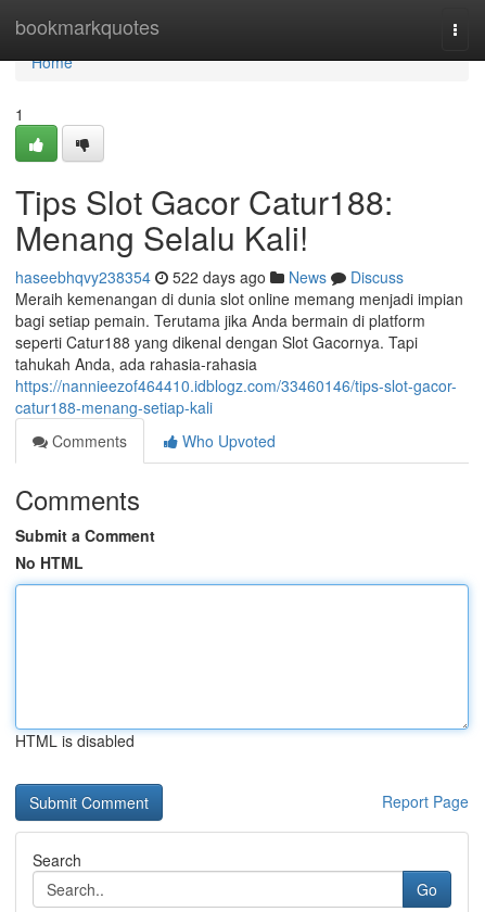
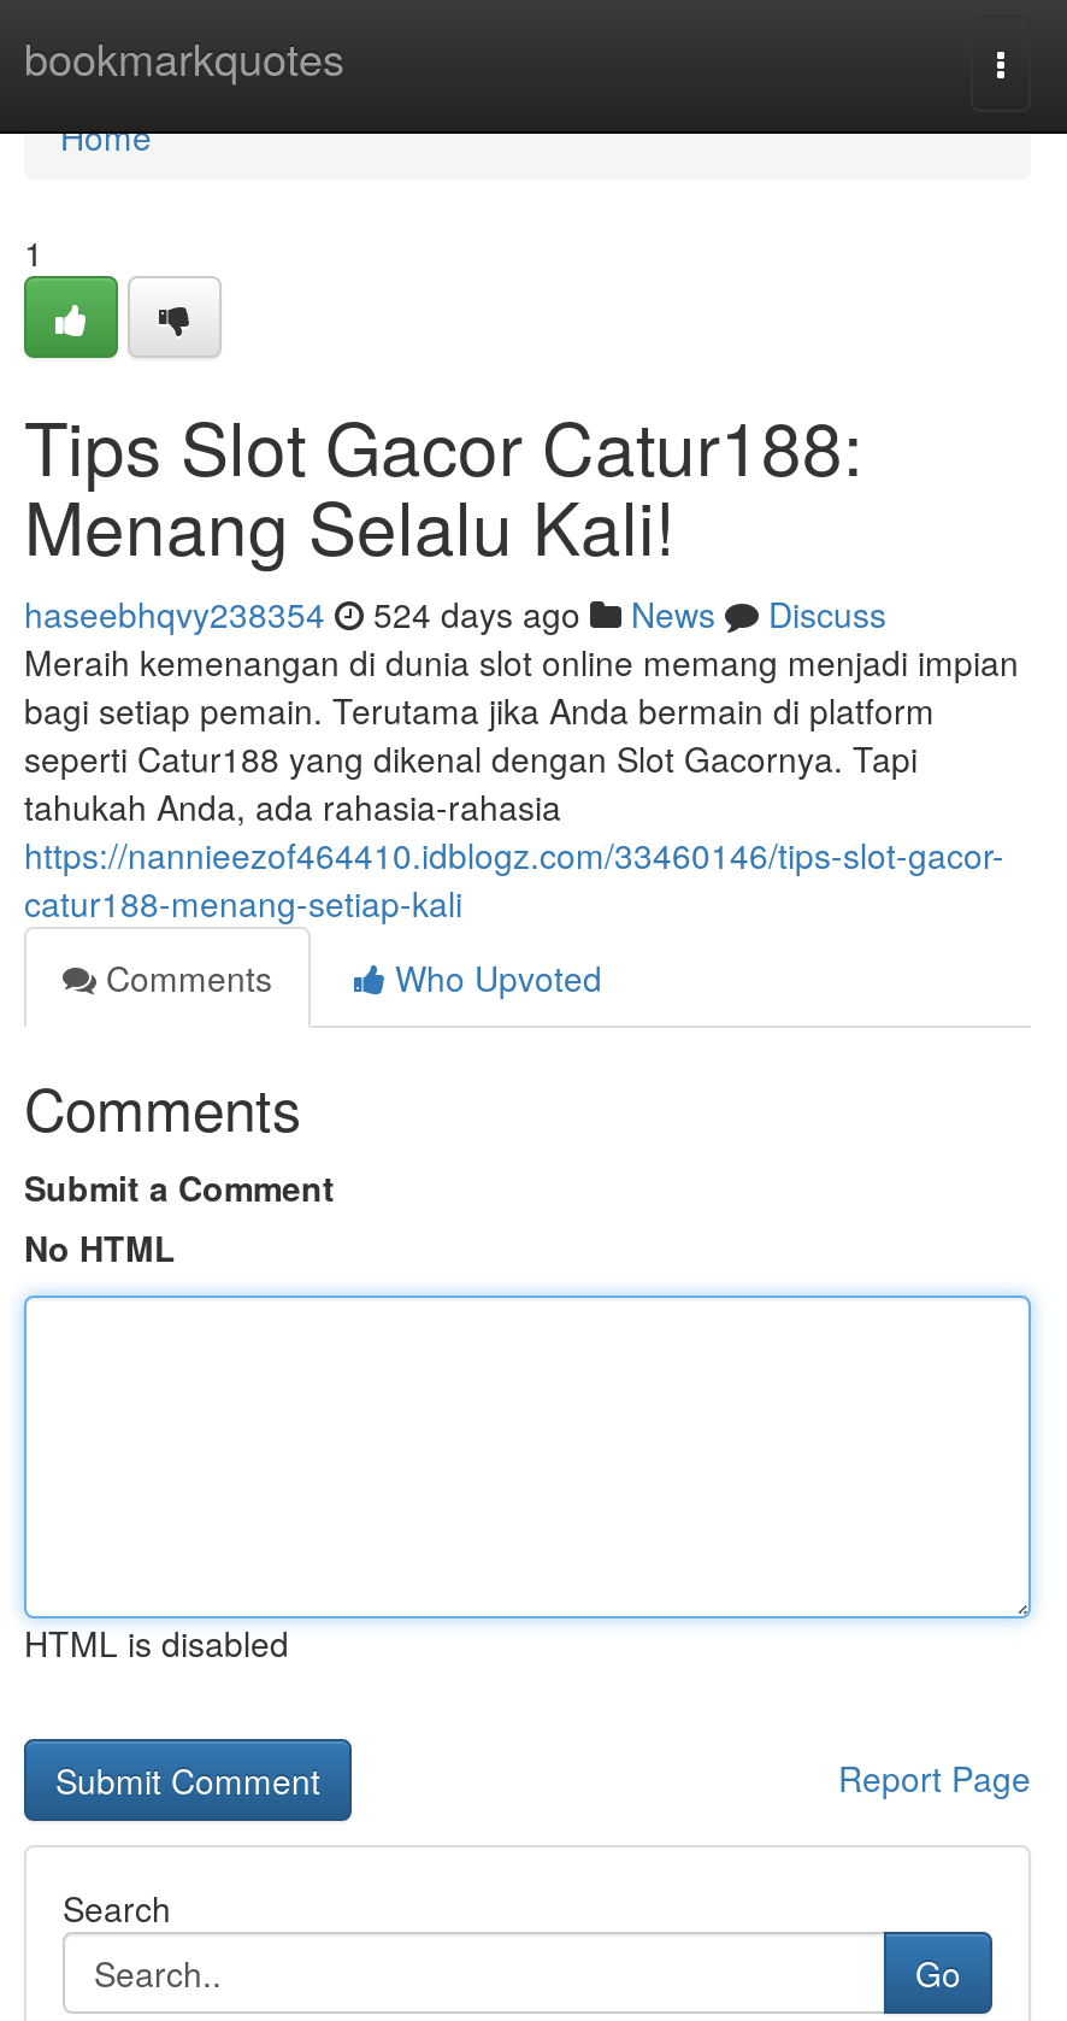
[15,266,404,288] haseebhqvy238354 522 days ago News Discuss -> [24,589,886,638] haseebhqvy238354 524 days ago News Discuss

